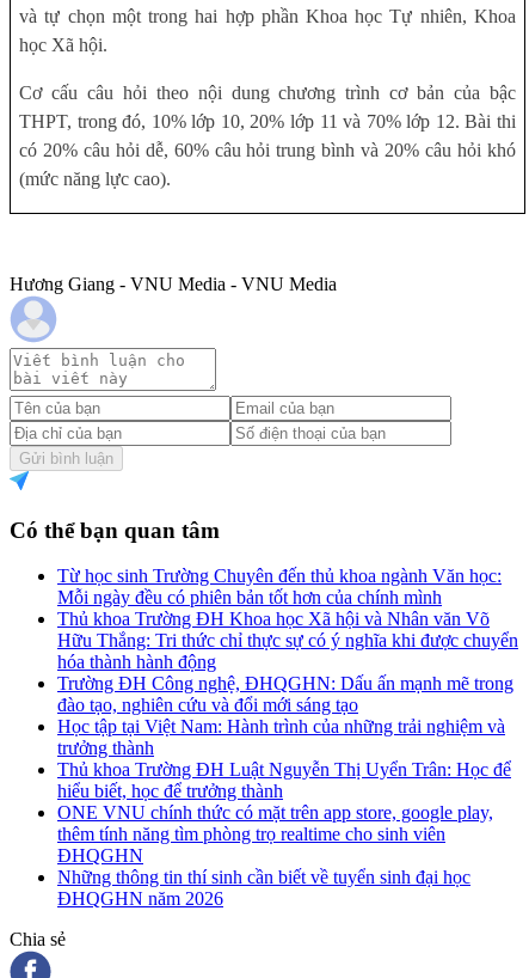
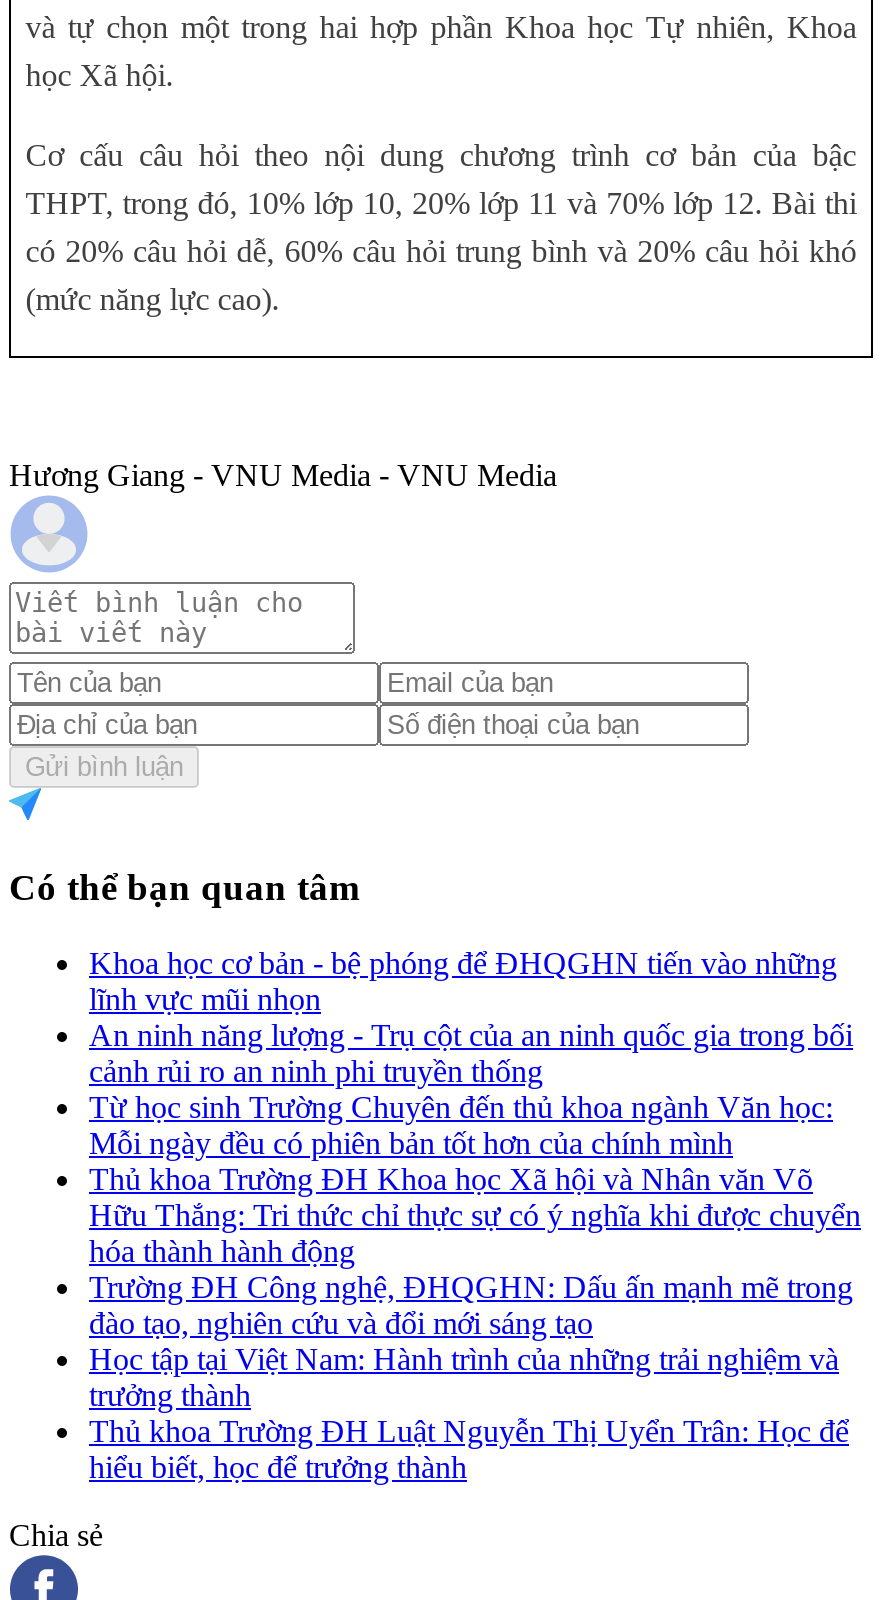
none -> [89,946,853,1088] Khoa học cơ bản - bệ phóng để ĐHQGHN tiến vào những | lĩnh vực mũi nhọn | An ninh năng lượng - Trụ cột của an ninh quốc gia trong bối | cảnh rủi ro an ninh phi truyền thống
moved [57,566,518,801] -> [89,1090,861,1484]: Từ học sinh Trường Chuyên đến thủ khoa ngành Văn học: | Mỗi ngày đều có phiên bản tốt hơn của chính mình | Thủ khoa Trường ĐH Khoa học Xã hội và Nhân văn Võ | ... | Thủ khoa Trường ĐH Luật Nguyễn Thị Uyển Trân: Học để | hiểu biết, học để trưởng thành
[57,802,493,909] ONE VNU chính thức có mặt trên app store, google play, | thêm tính năng tìm phòng trọ realtime cho sinh viên | ĐHQGHN | Những thông tin thí sinh cần biết về tuyển sinh đại học | ĐHQGHN năm 2026 -> none

